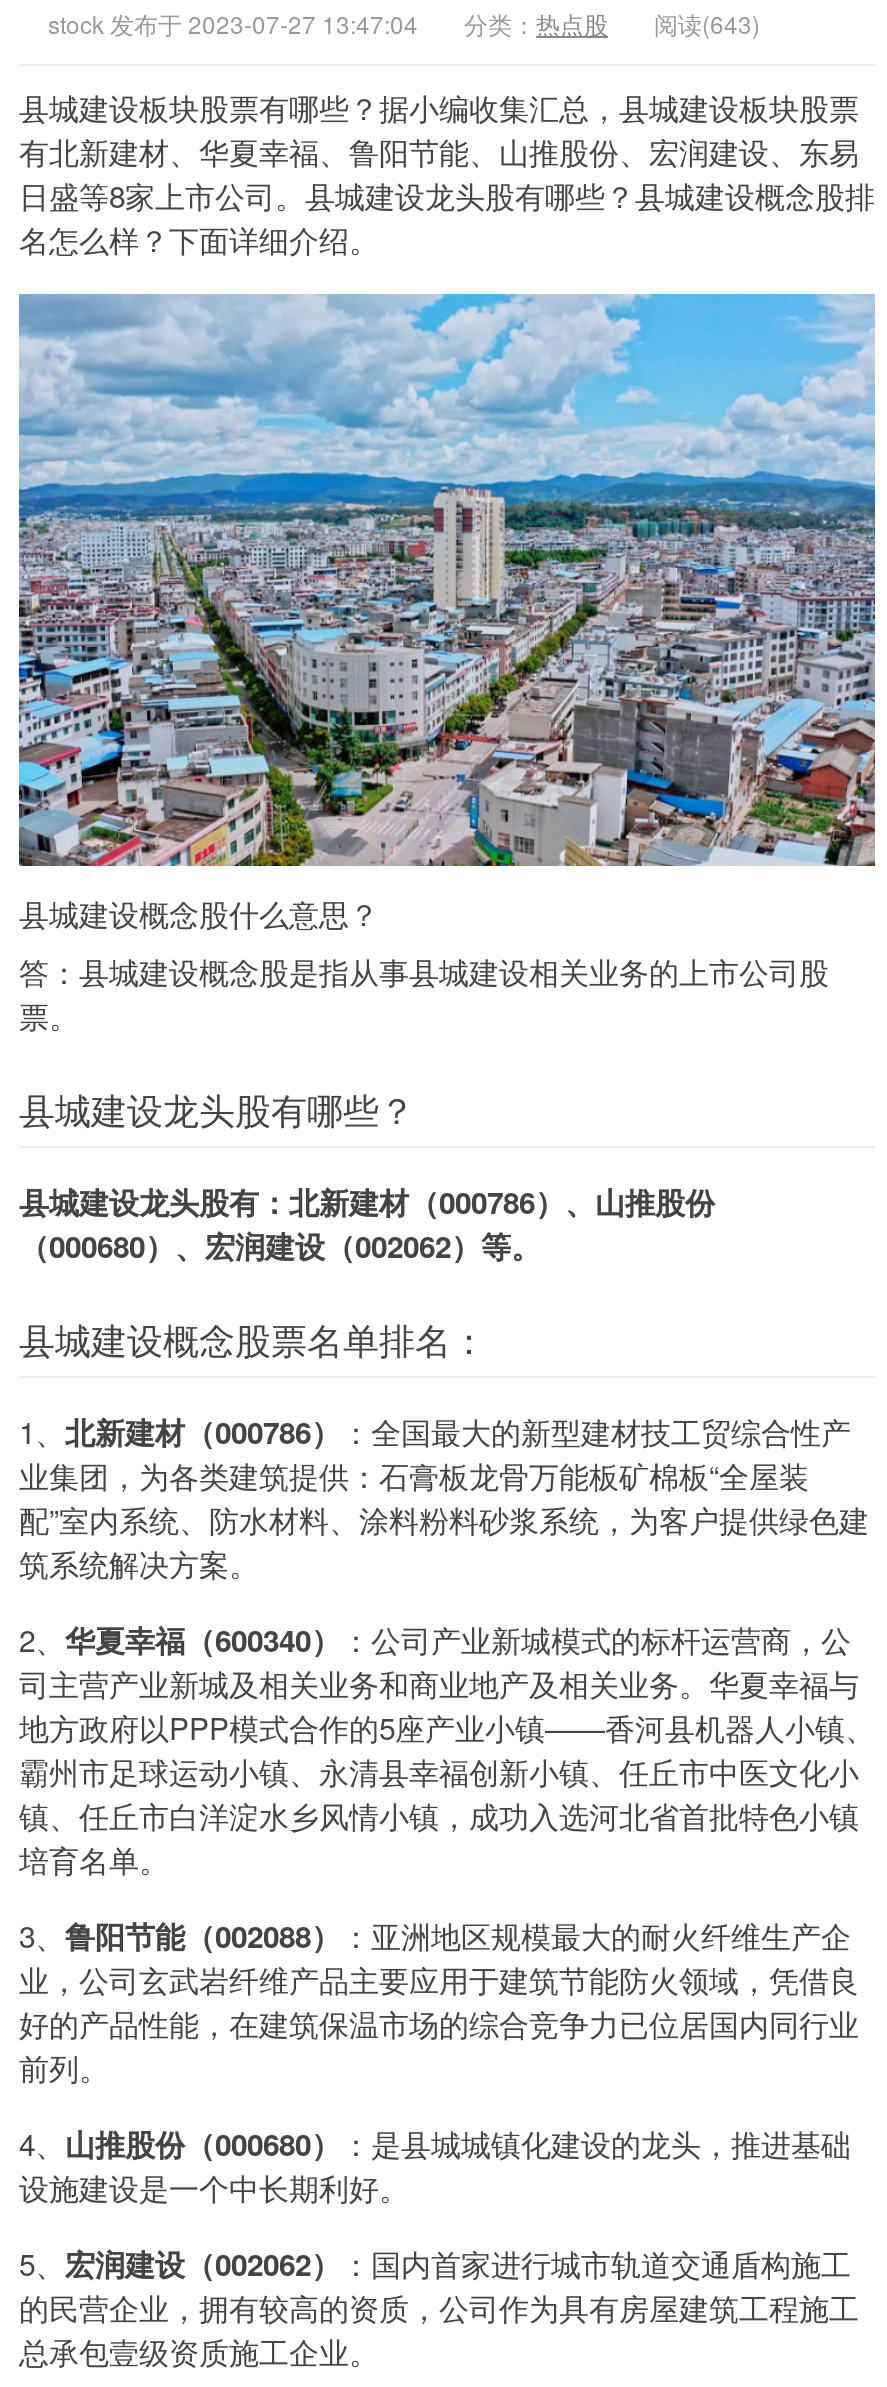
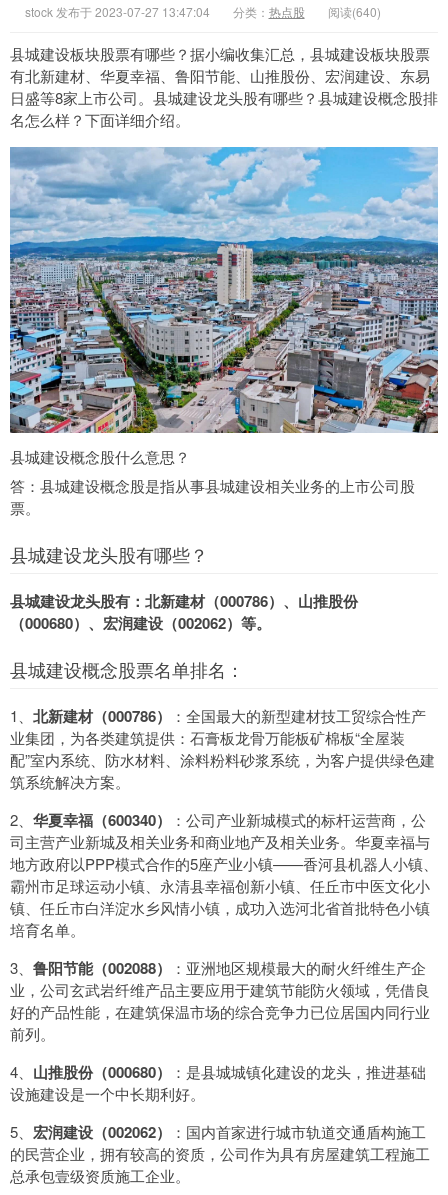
[654,6,760,40] 阅读(643) -> [327,3,380,20] 阅读(640)

